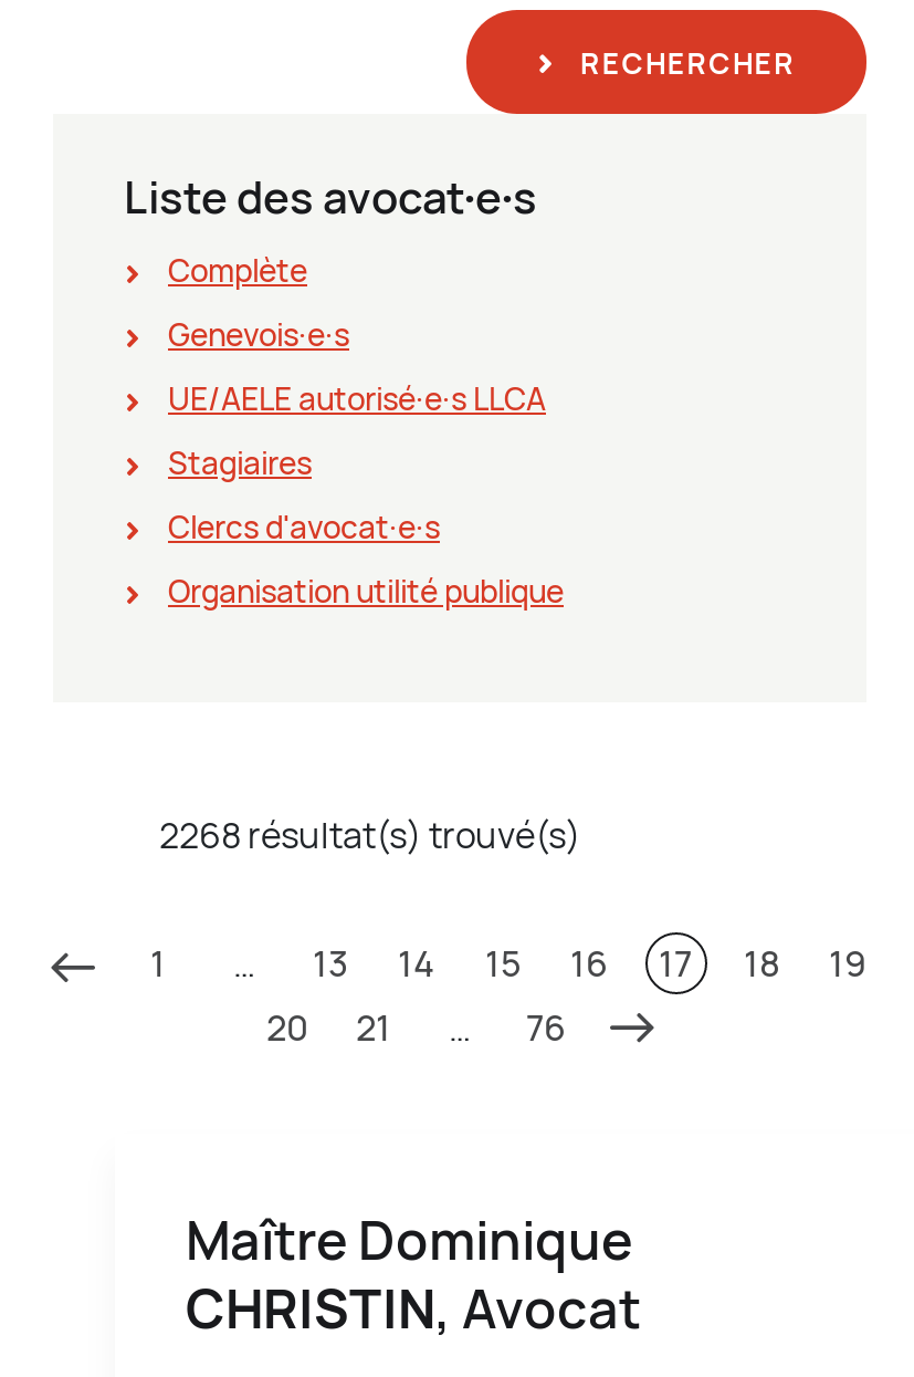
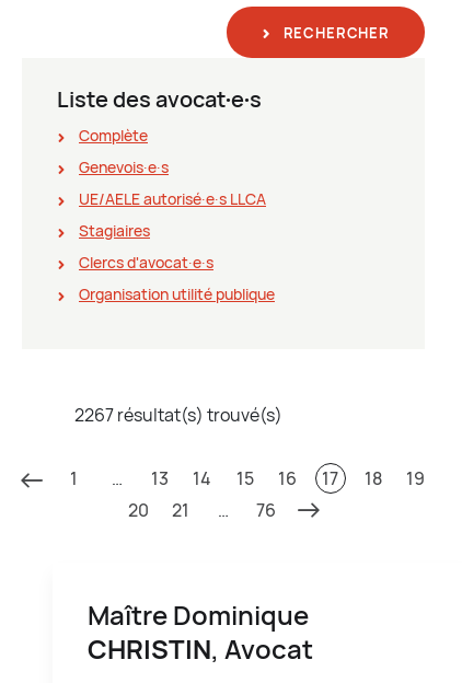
[159,810,581,859] 2268 résultat(s) trouvé(s) -> [74,403,282,427] 2267 résultat(s) trouvé(s)

